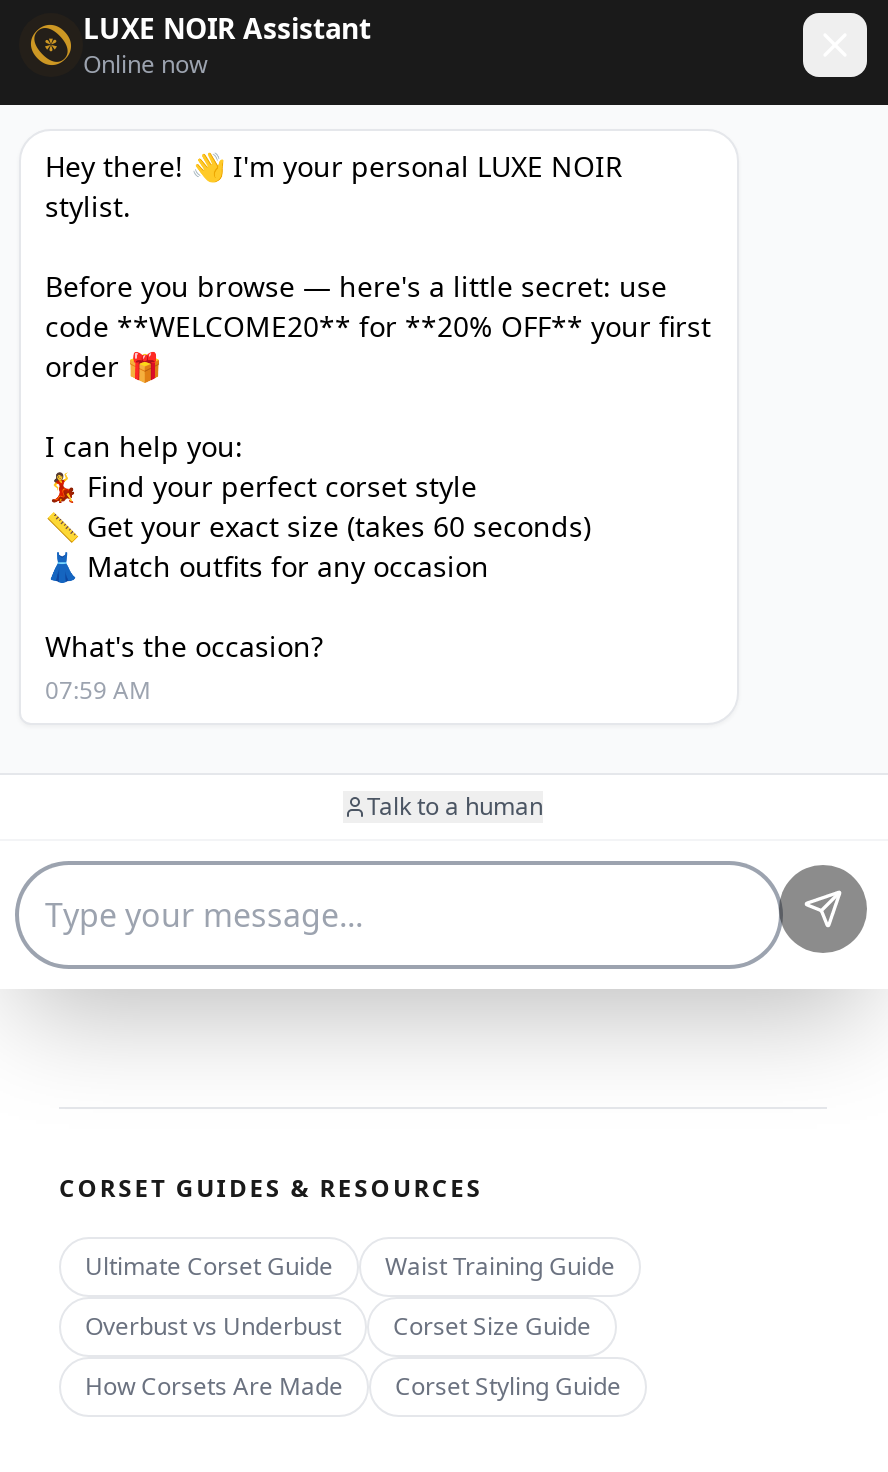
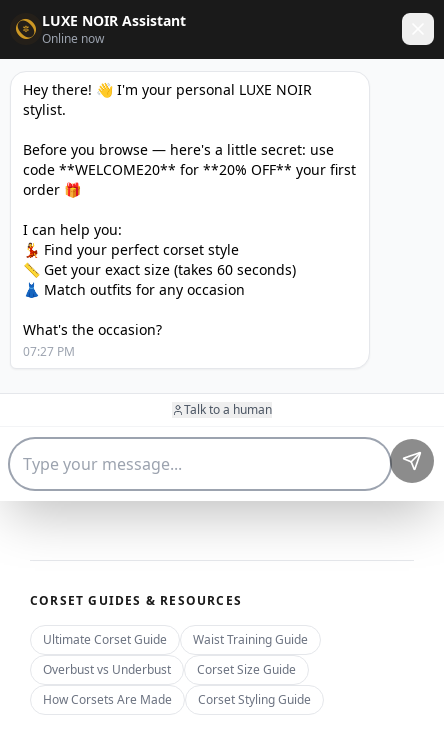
[45,673,151,707] 07:59 AM -> [23,343,75,360] 07:27 PM

